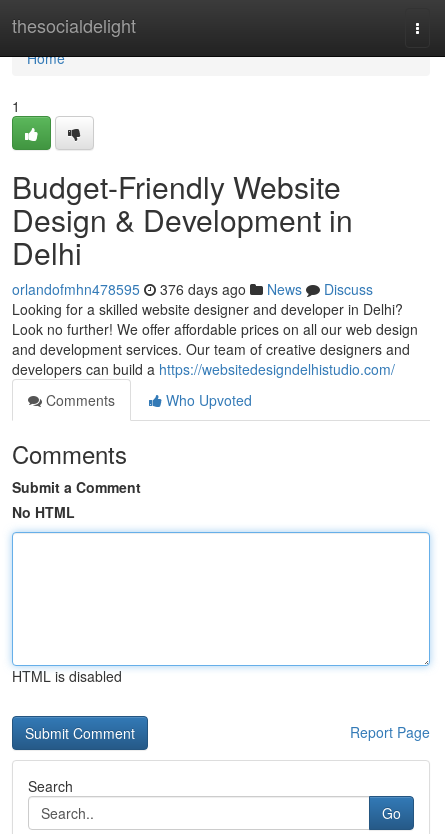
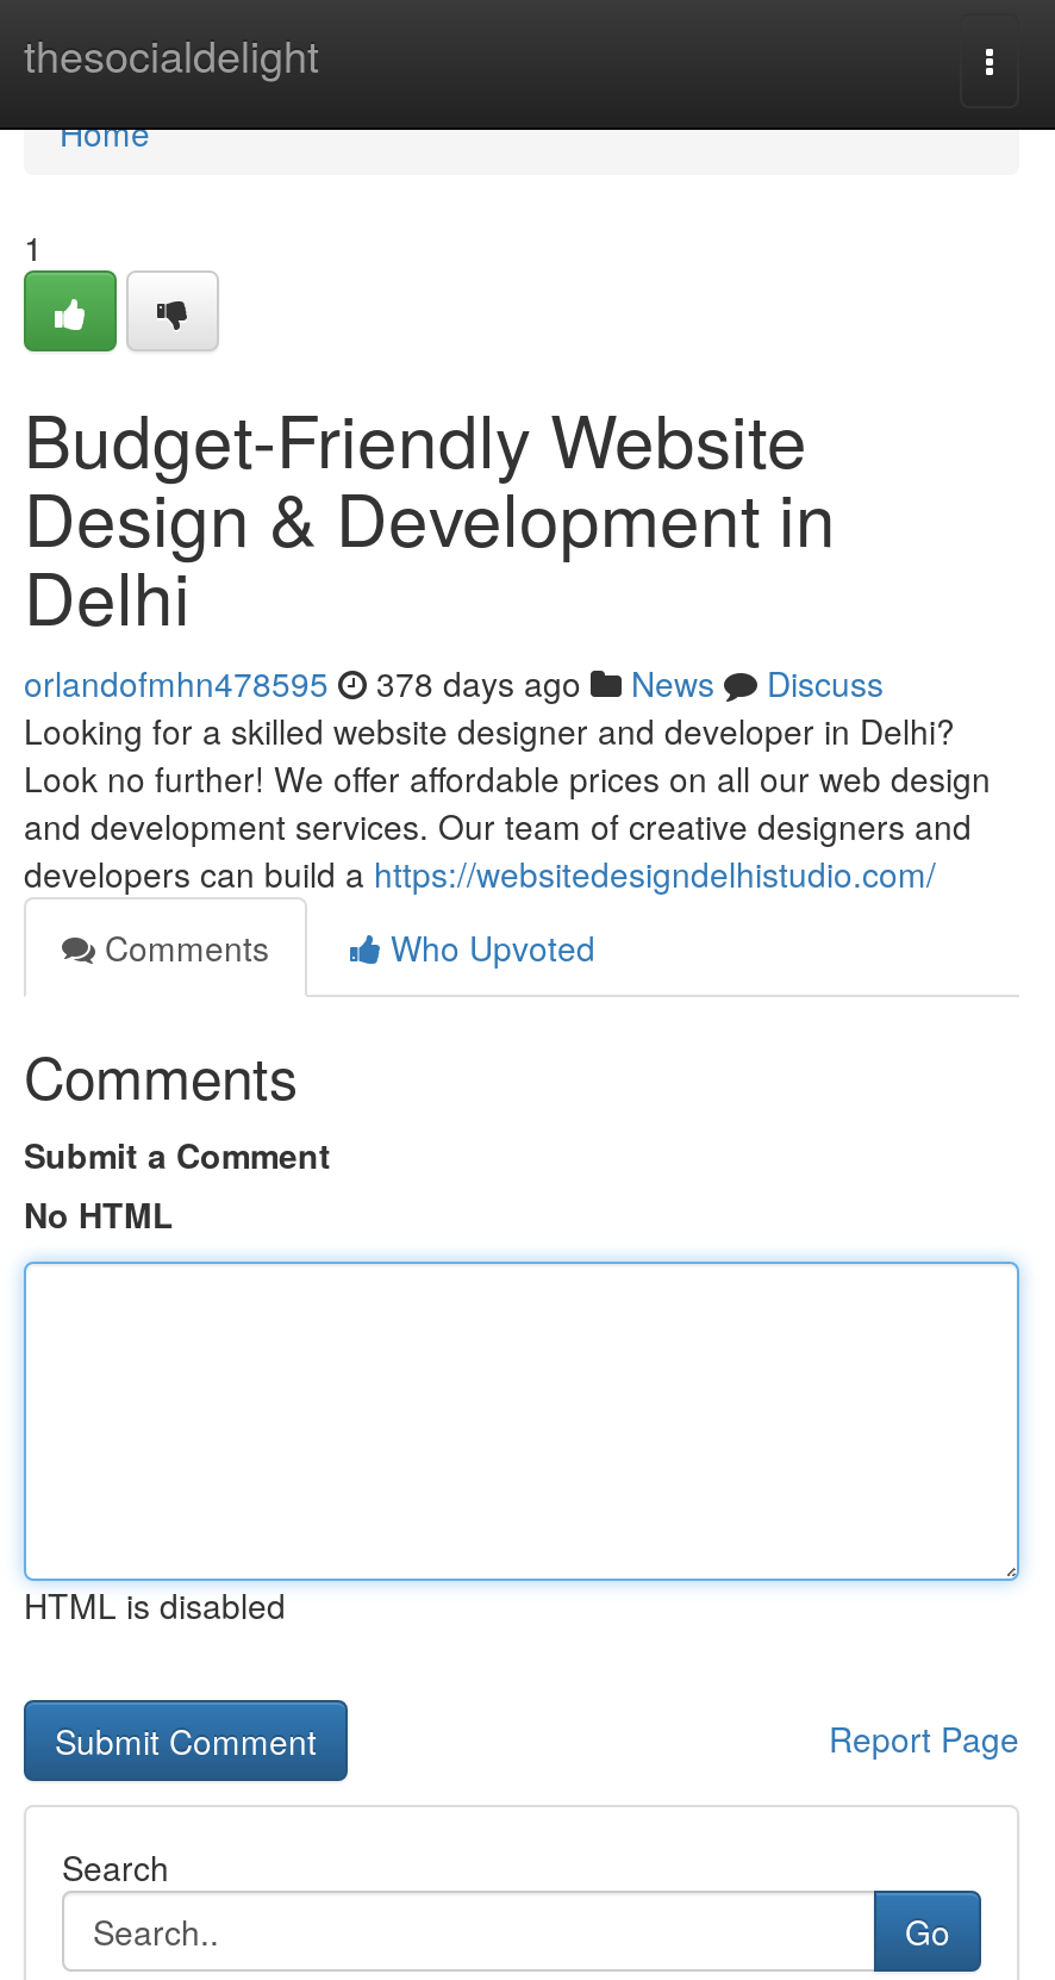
[12,279,373,299] orlandofmhn478595 376 days ago News Discuss -> [24,659,884,706] orlandofmhn478595 378 days ago News Discuss

